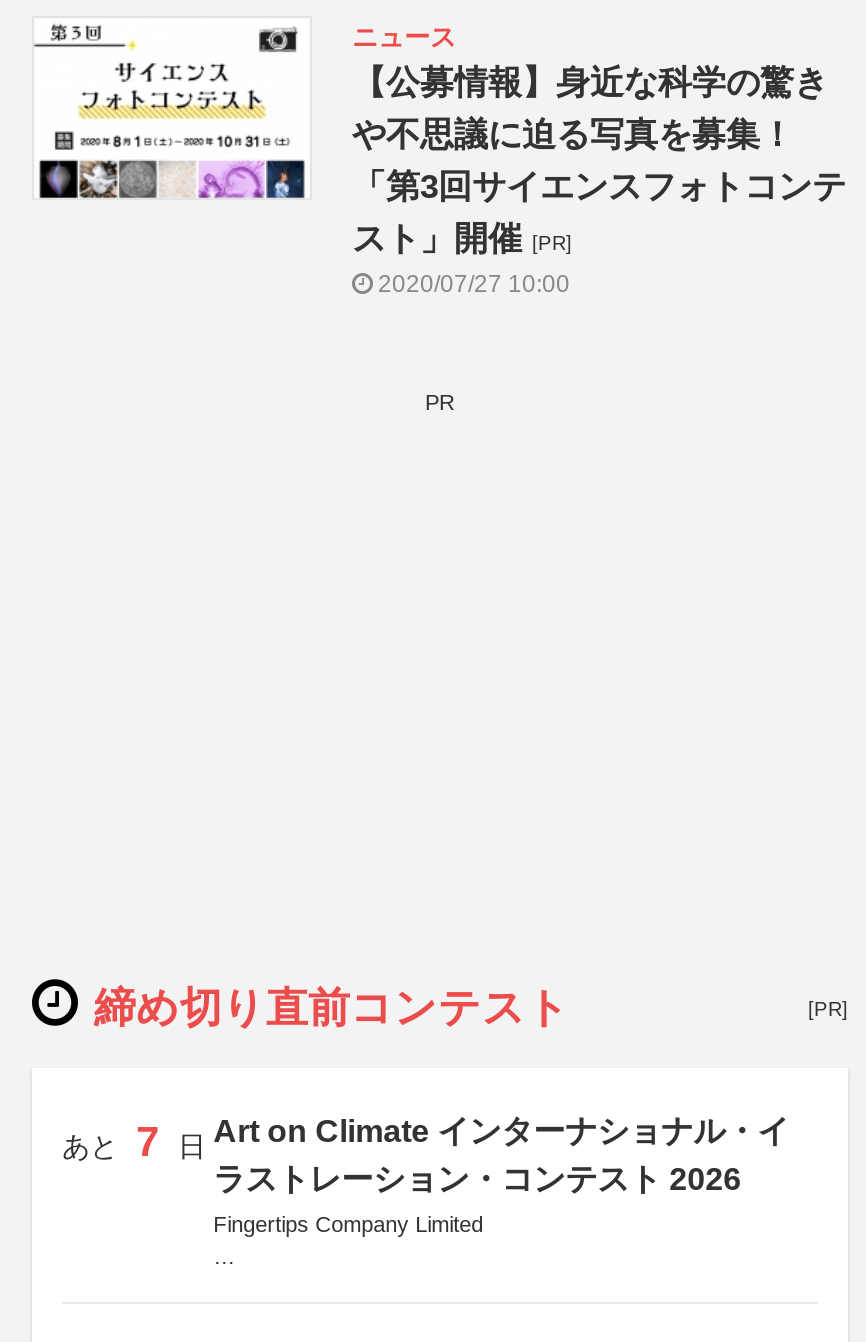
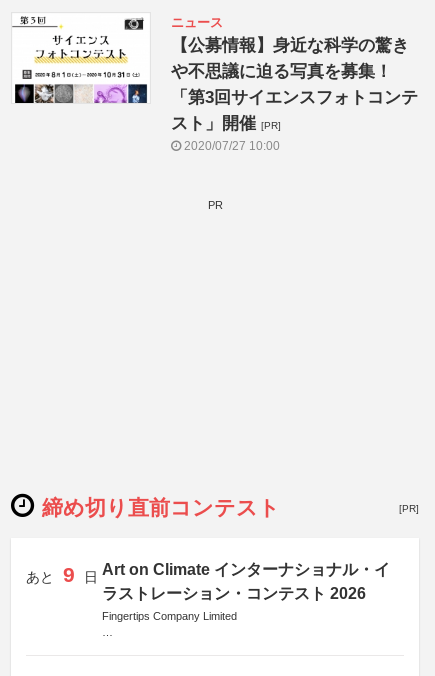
[62,1114,789,1164] あと 7 日 Art on Climate インターナショナル・イ -> [26,561,390,586] あと 9 日 Art on Climate インターナショナル・イ

